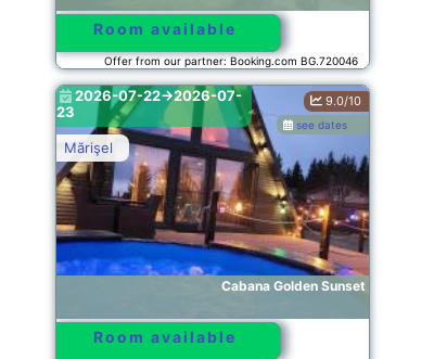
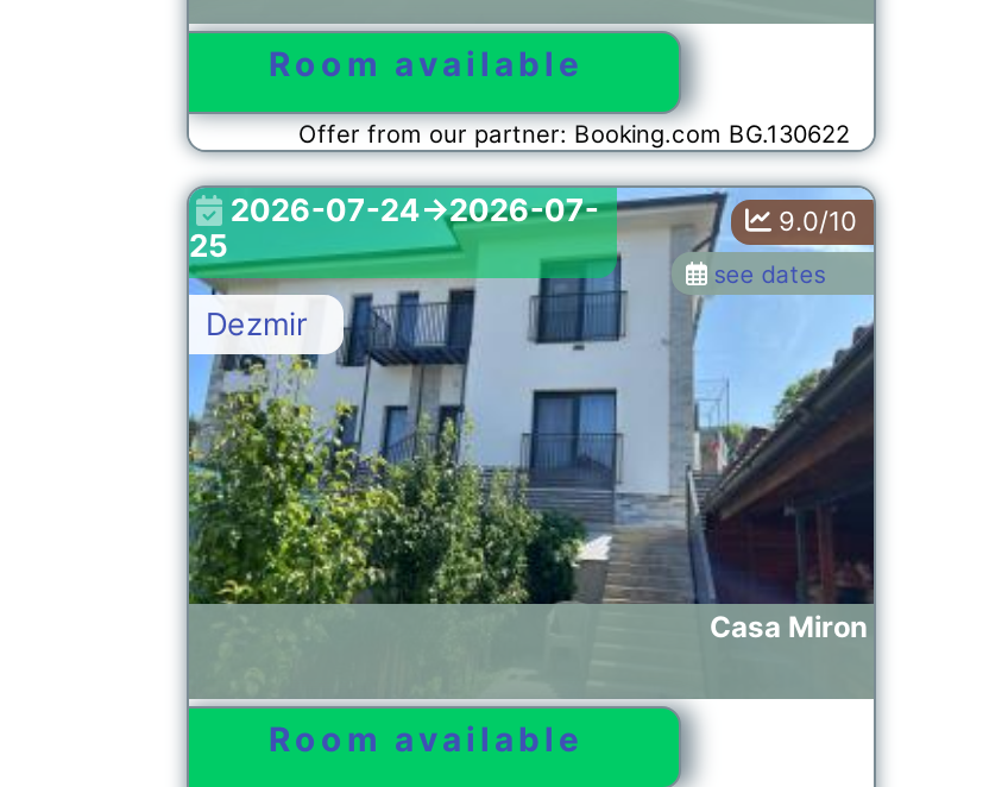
[104,54,358,67] Offer from our partner: Booking.com BG.720046 -> [298,119,850,147] Offer from our partner: Booking.com BG.130622
[55,87,370,277] [image] | Mărişel -> [187,188,876,606] [image] | Dezmir
[75,87,242,104] 2026-07-22->2026-07- -> [230,190,599,228] 2026-07-24->2026-07-
[56,103,75,120] 23 -> [189,226,227,264] 25
[221,278,366,294] Cabana Golden Sunset -> [710,609,867,644] Casa Miron

